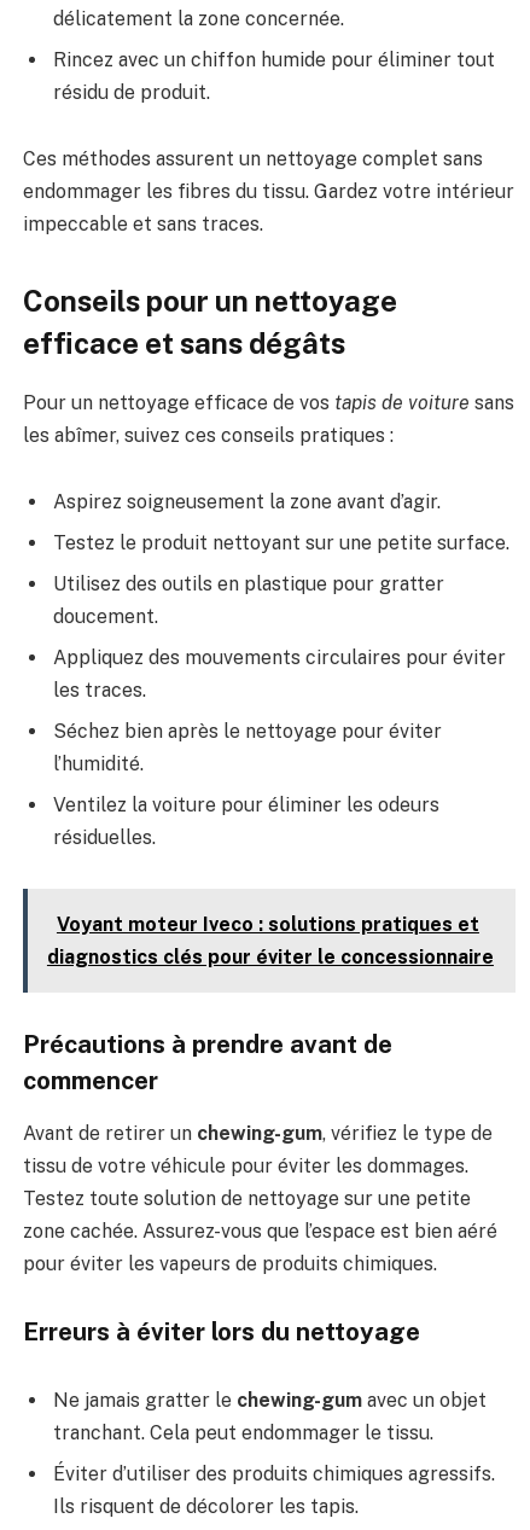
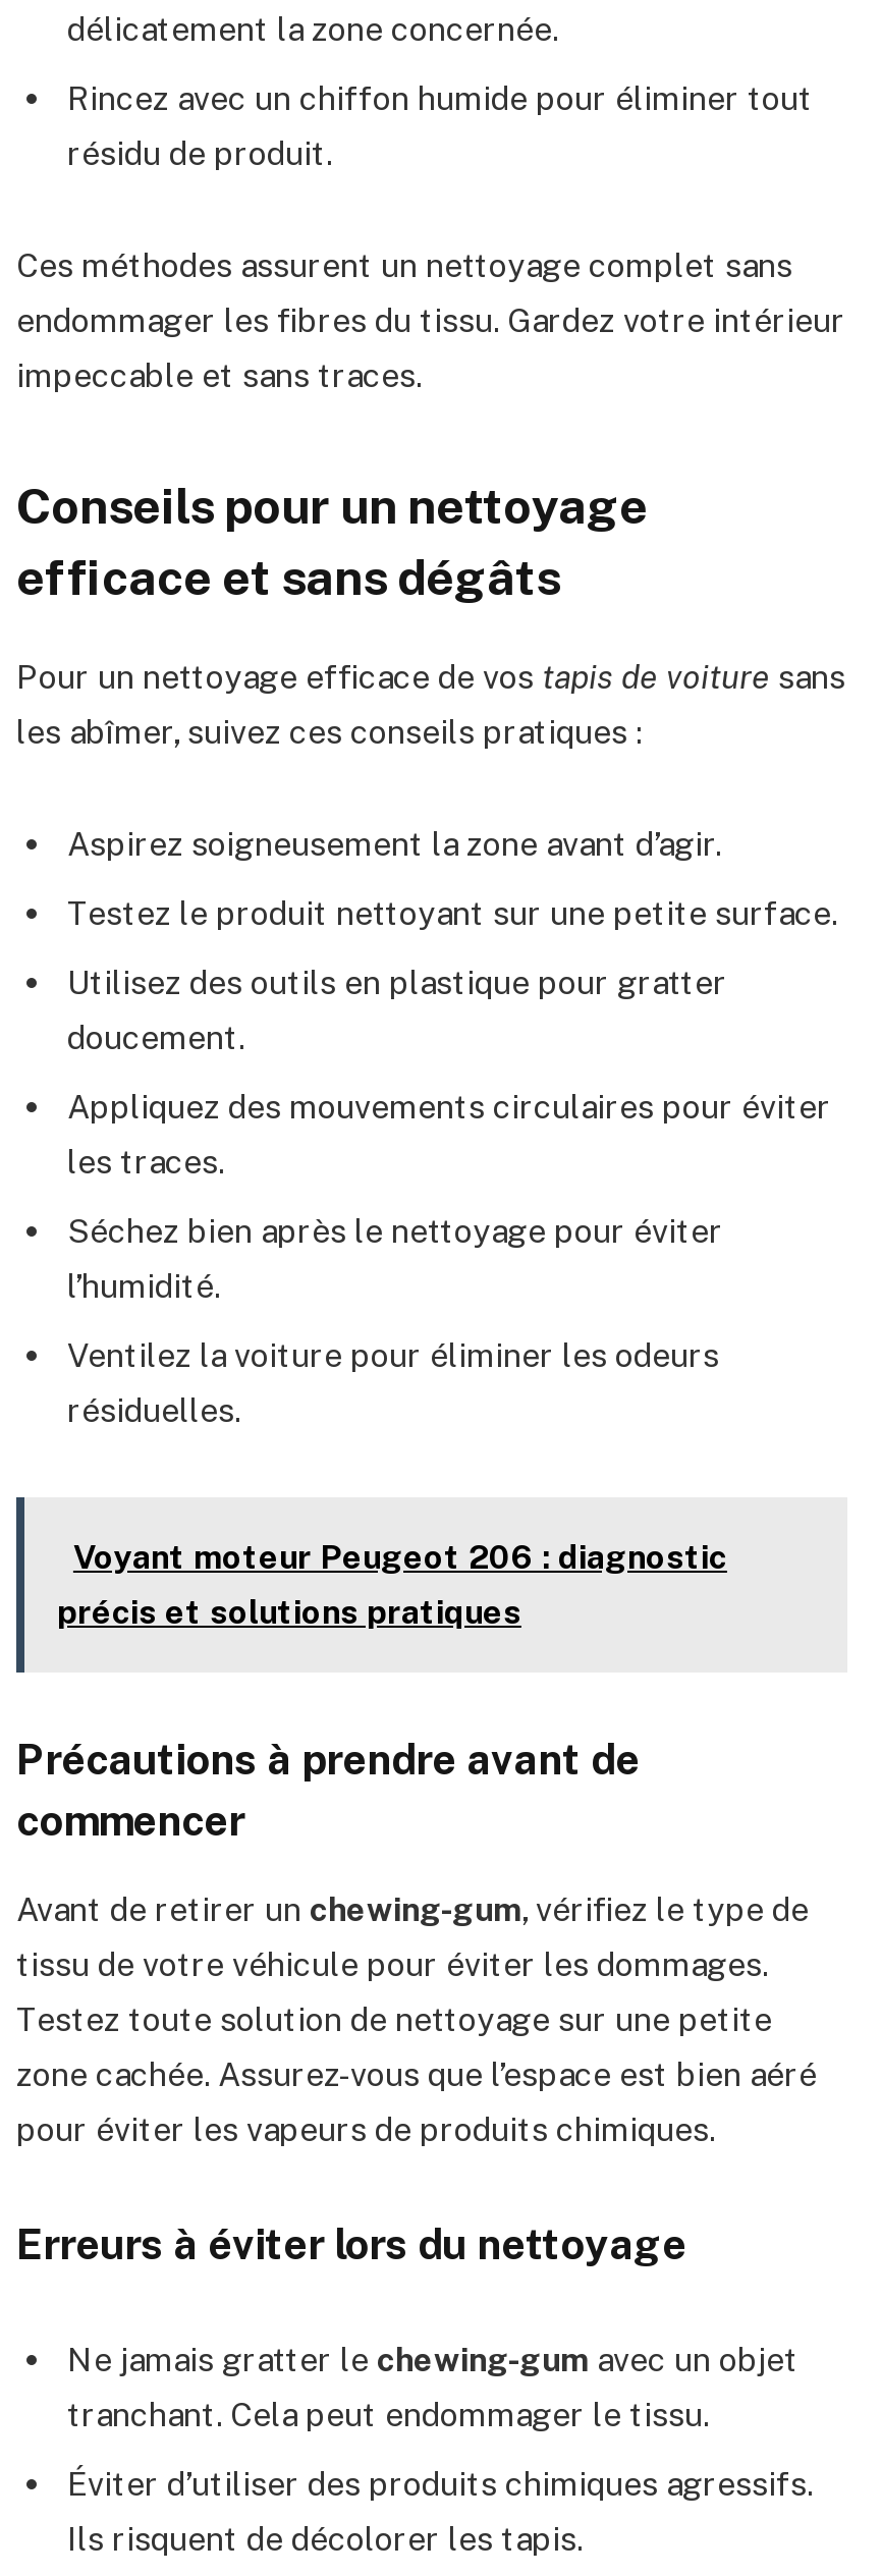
[47,913,494,968] Voyant moteur Iveco : solutions pratiques et | diagnostics clés pour éviter le concessionnaire -> [57,1538,727,1632] Voyant moteur Peugeot 206 : diagnostic | précis et solutions pratiques

